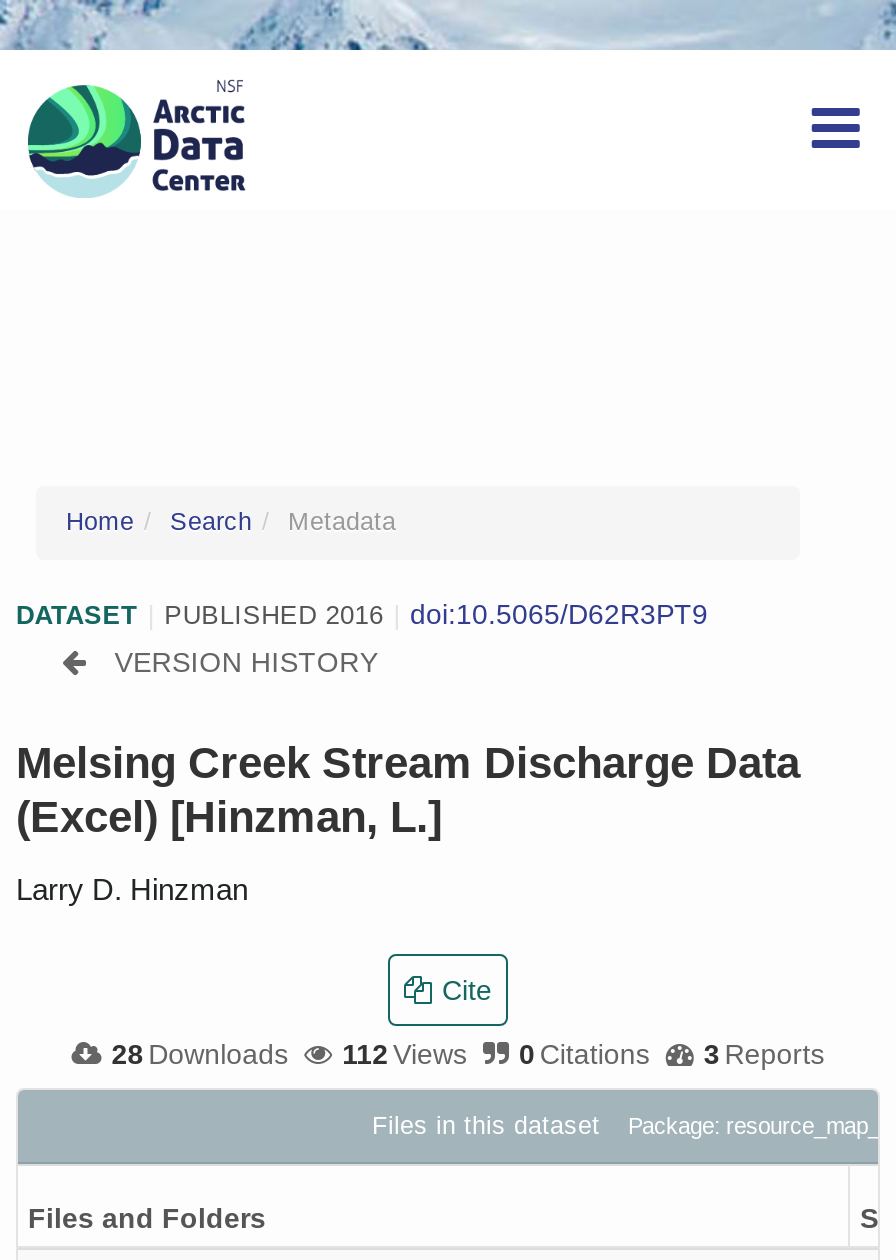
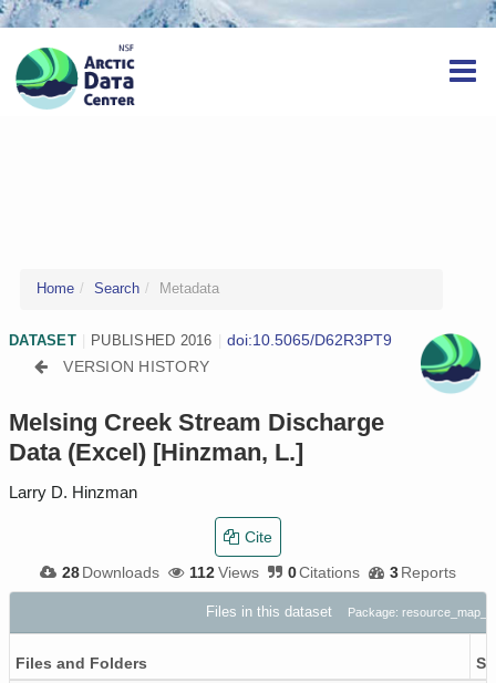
none -> [420,332,482,394] [image]

